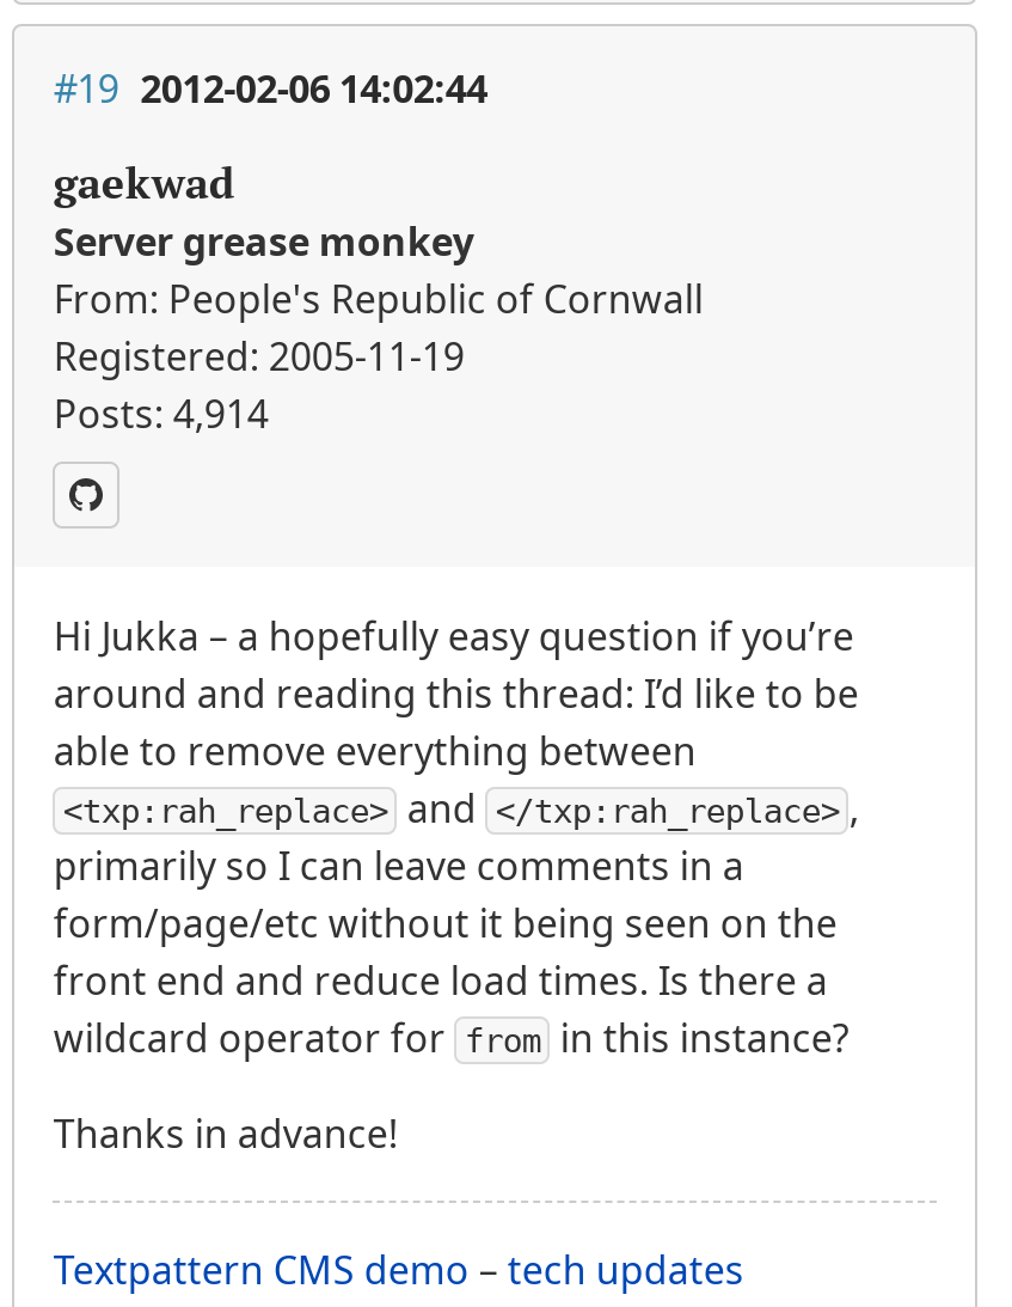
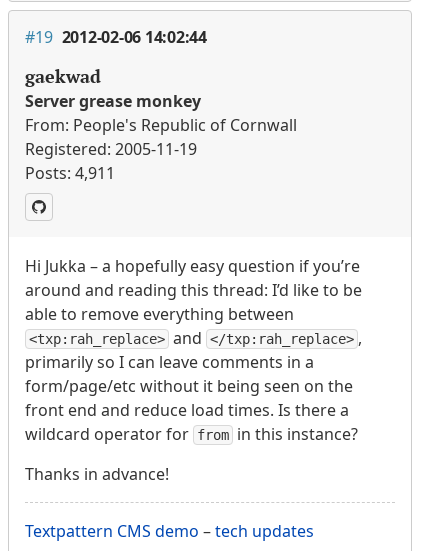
[54,386,269,439] Posts: 4,914 -> [25,161,115,183] Posts: 4,911

